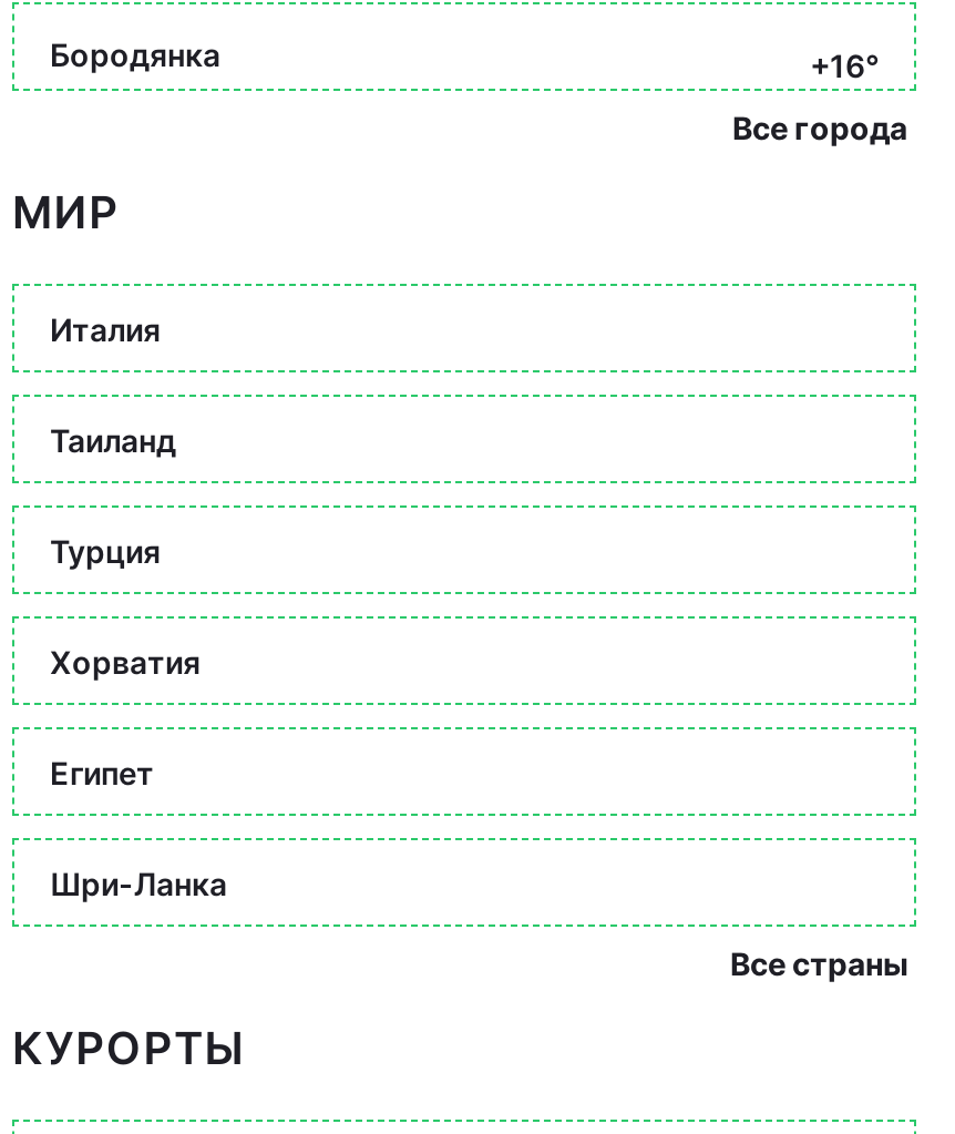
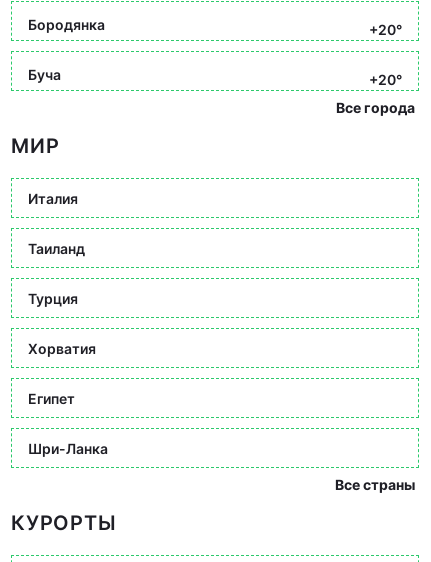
[810,47,879,84] +16° -> [28,21,402,88] +20° | Буча | +20°

